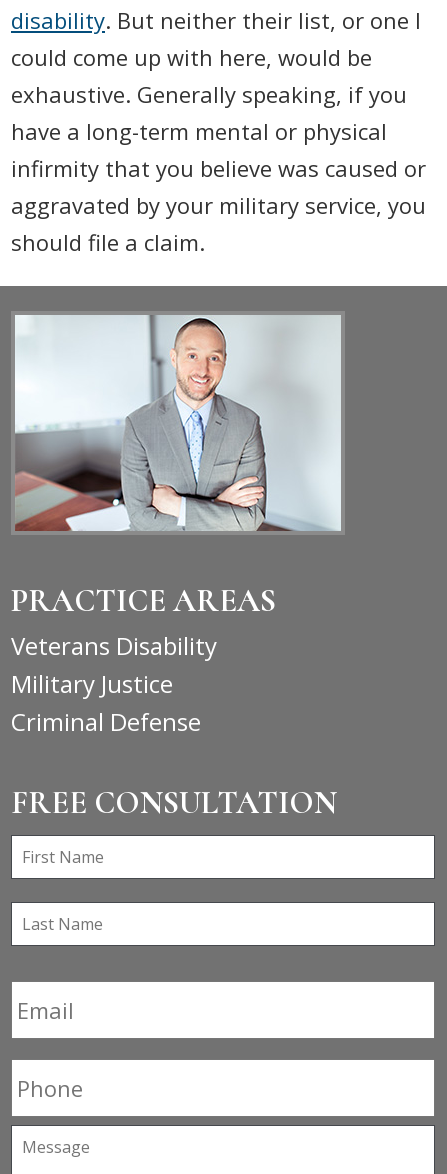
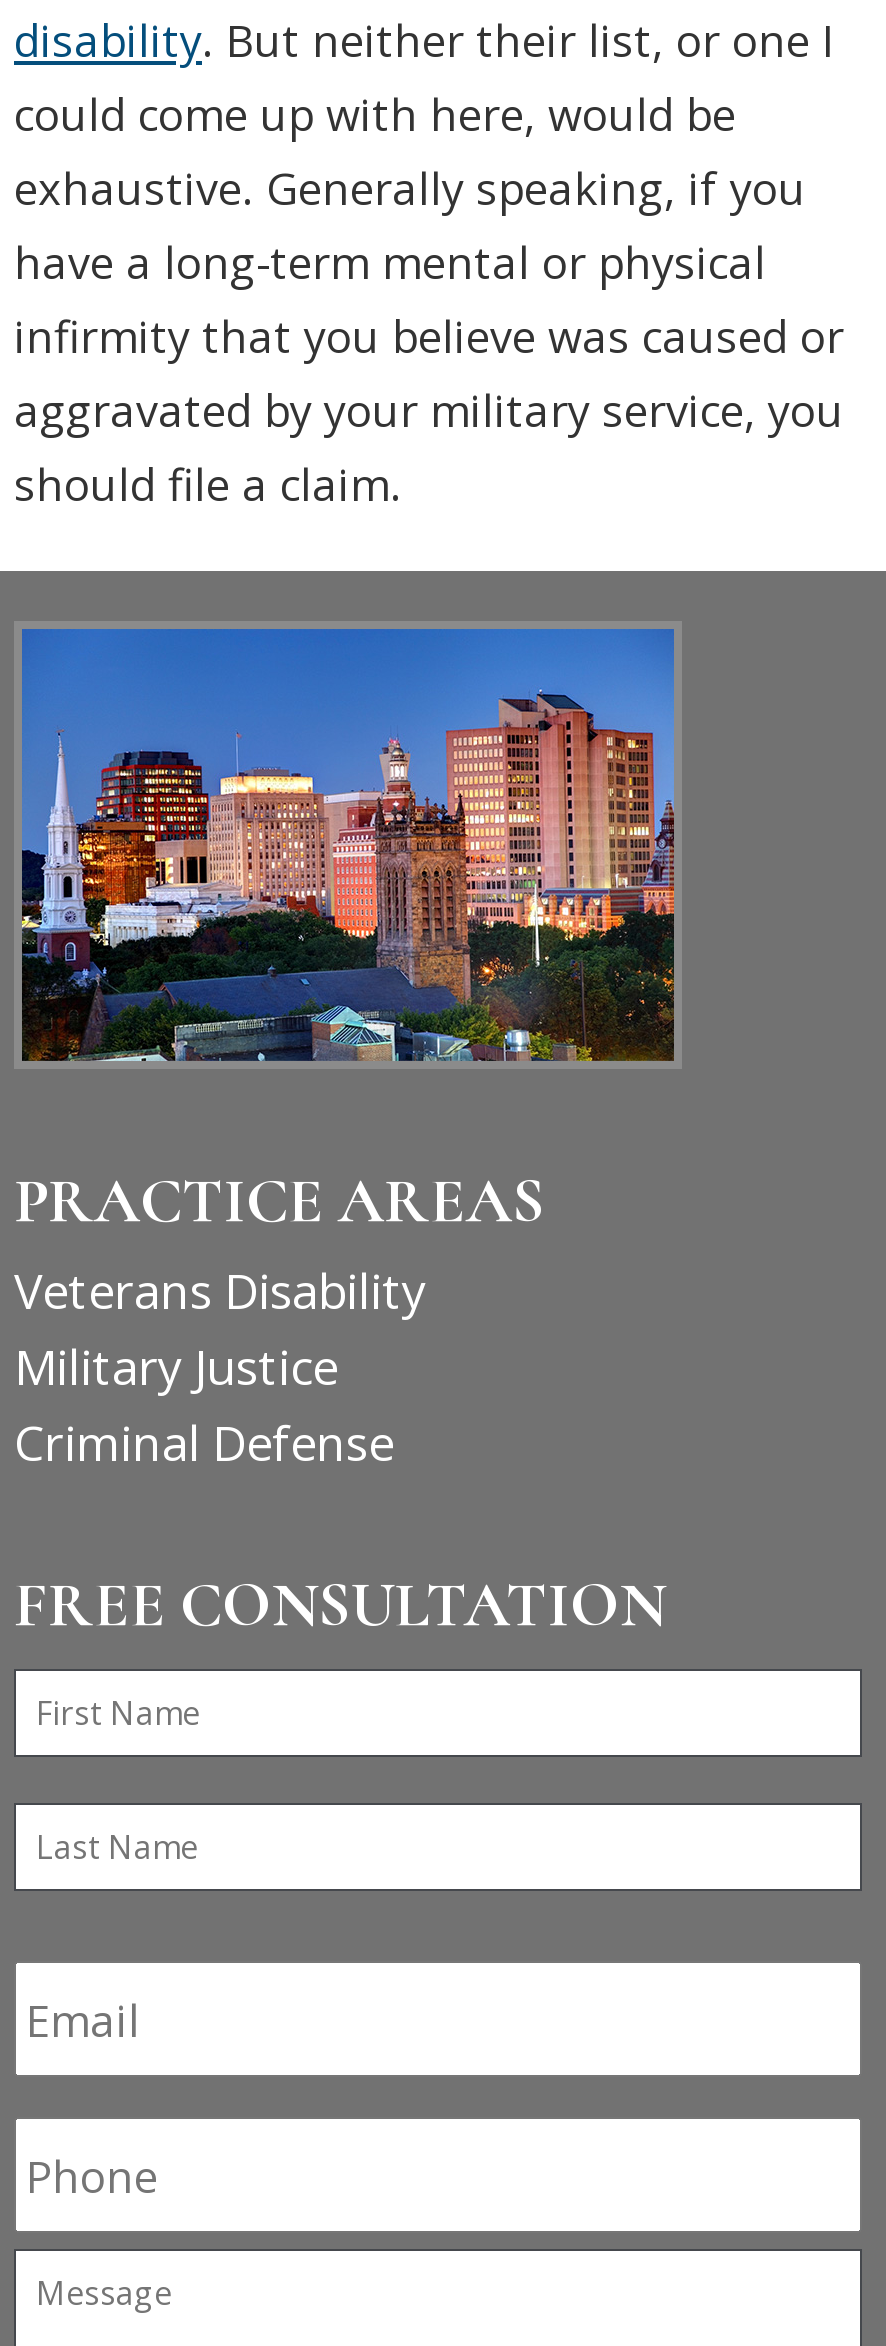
[14,314,342,532] [image] -> [20,627,676,1063] [image]

